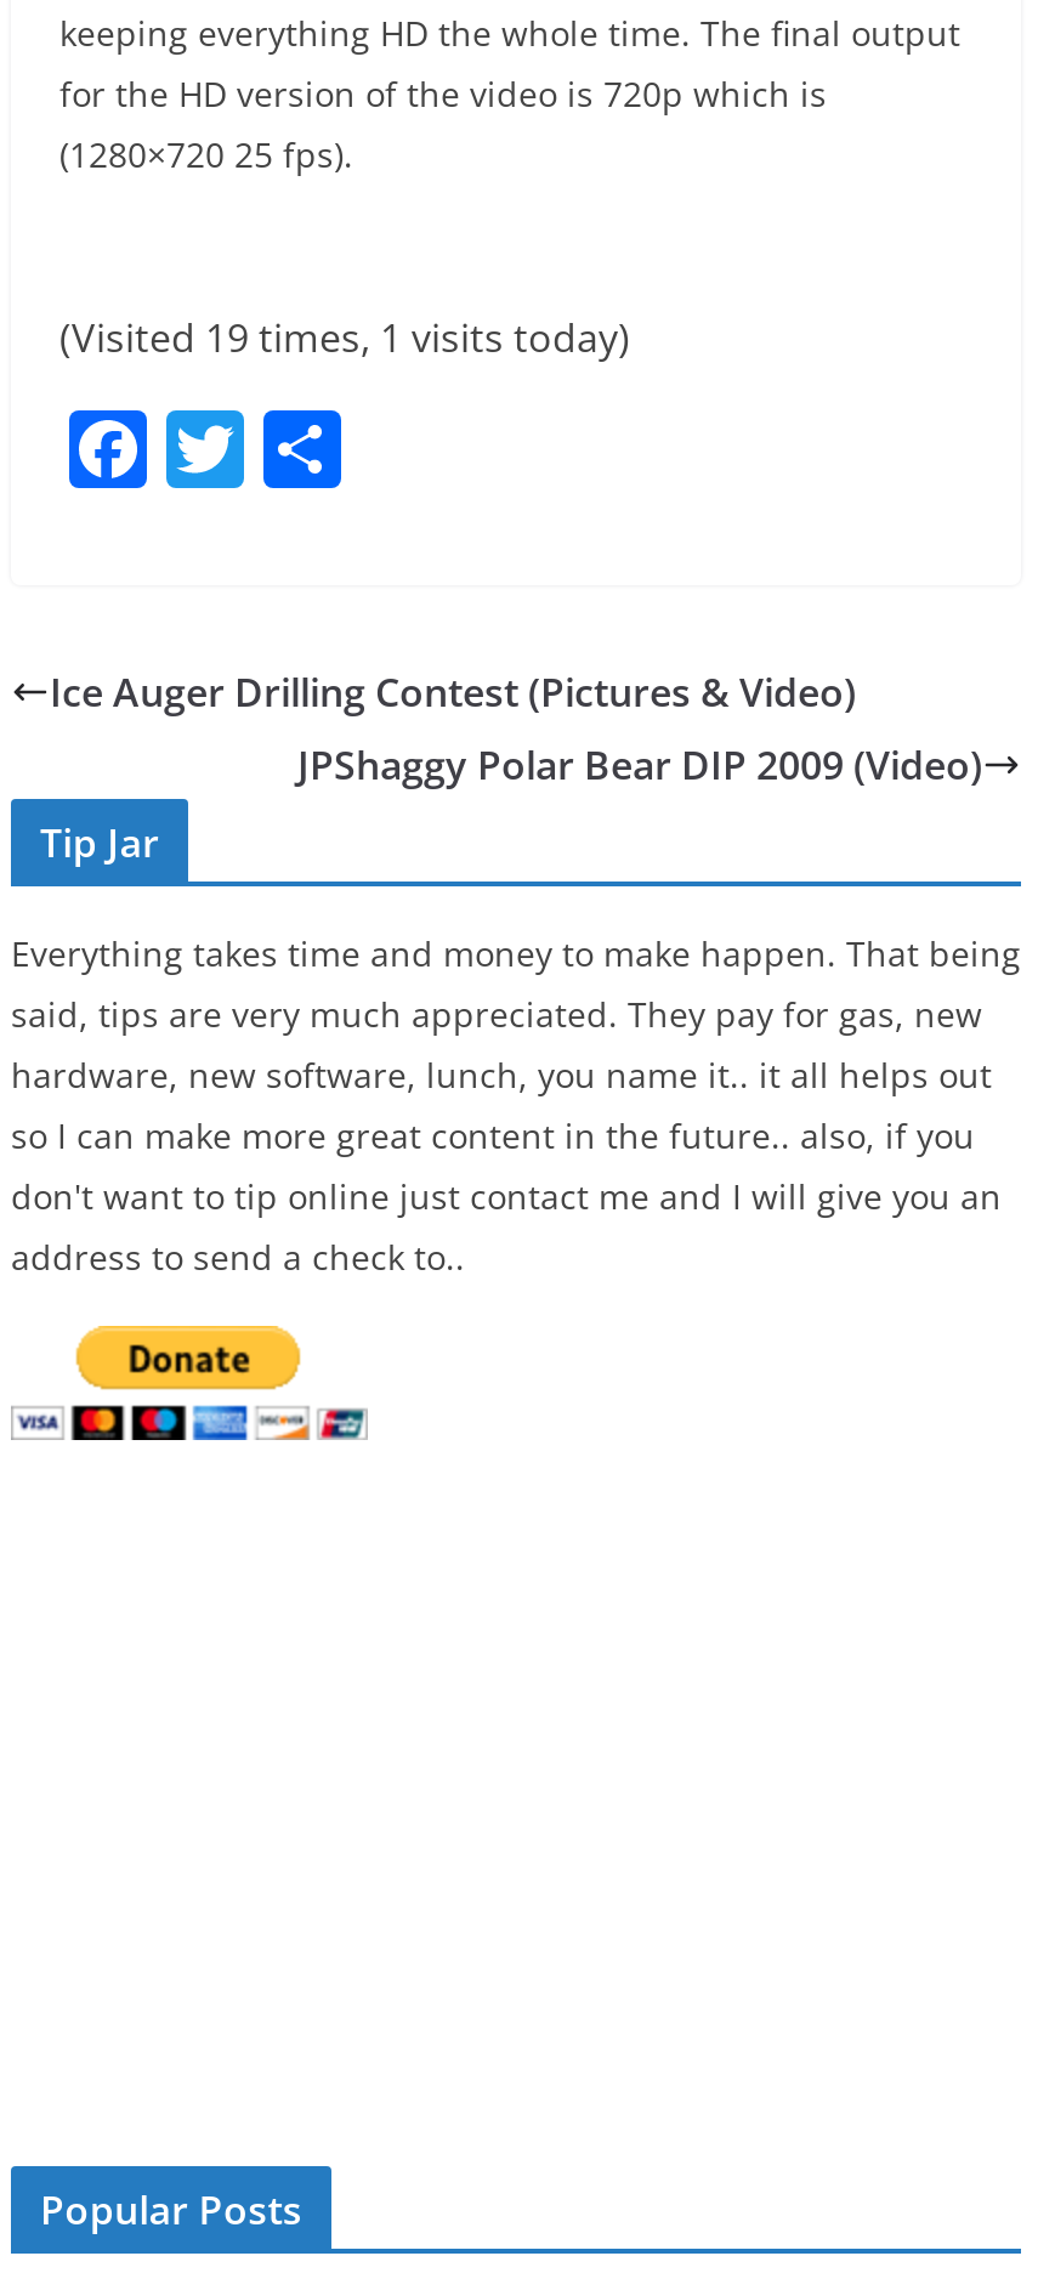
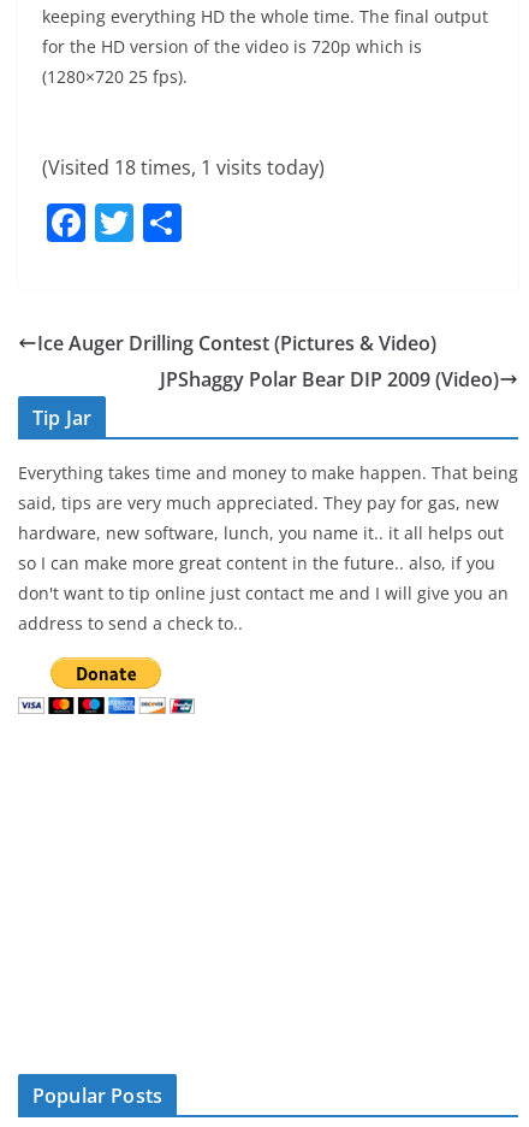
[59,311,630,364] (Visited 19 times, 1 visits today) -> [42,154,325,181] (Visited 18 times, 1 visits today)

